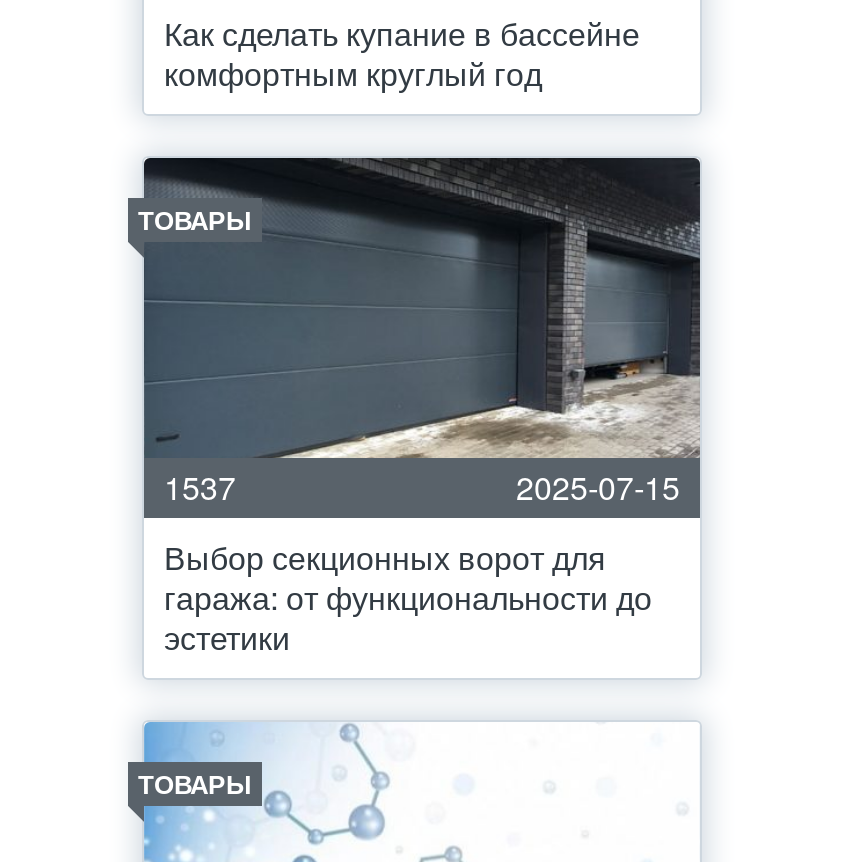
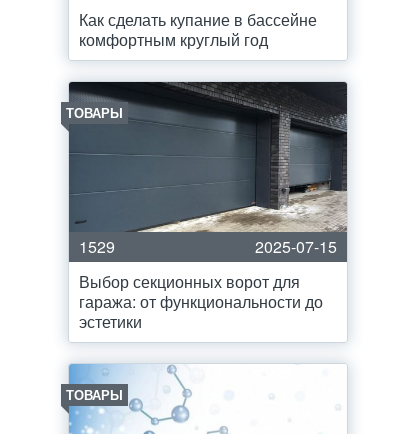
[164,464,236,510] 1537 -> [79,235,115,258] 1529

